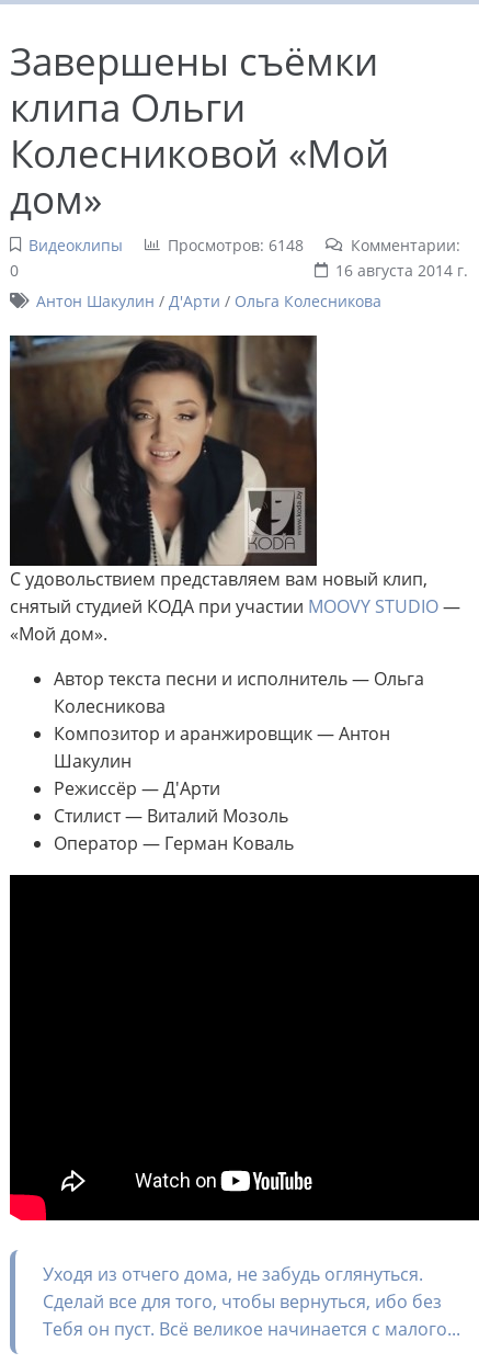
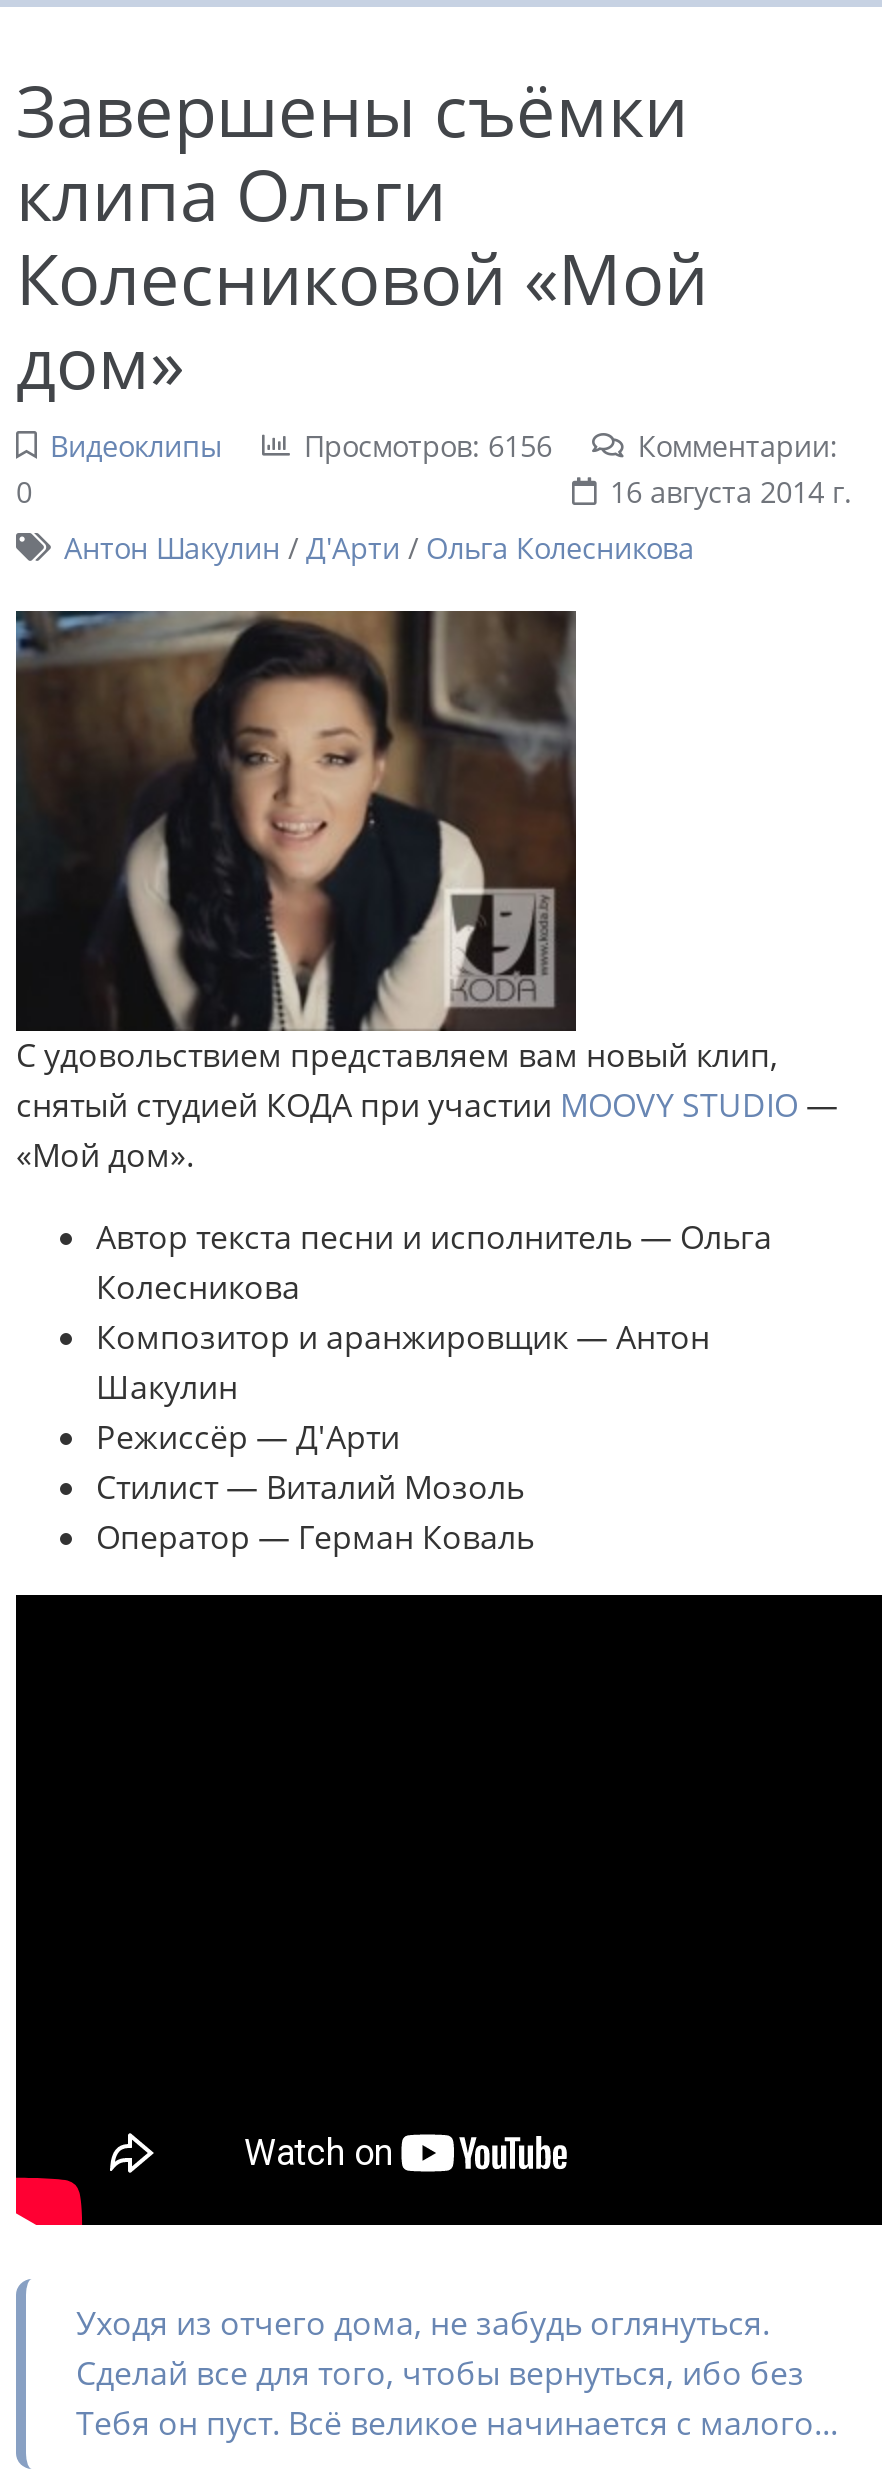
[168,234,304,255] Просмотров: 6148 -> [304,427,552,465] Просмотров: 6156

